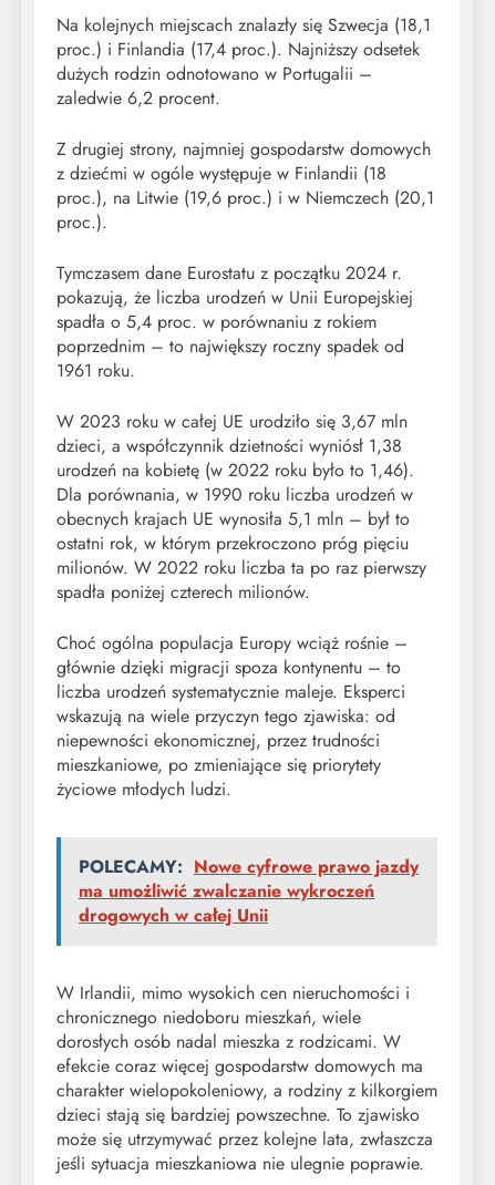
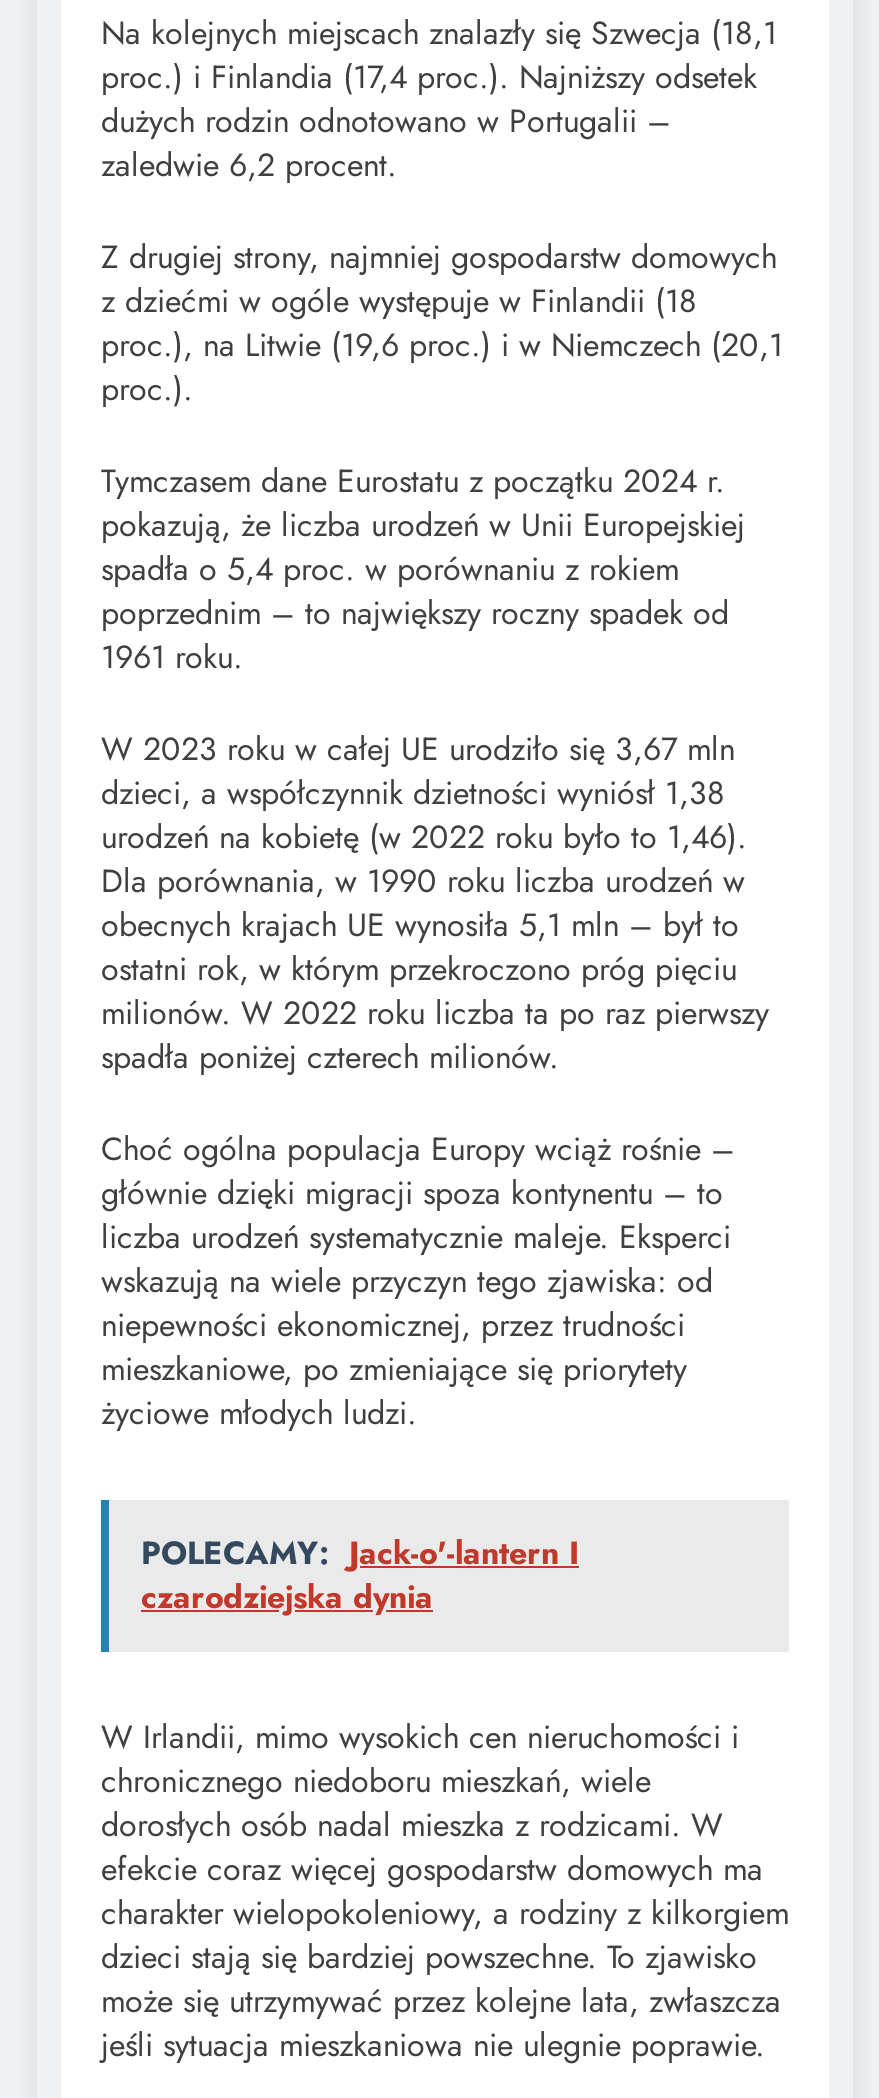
[79,854,419,928] POLECAMY: Nowe cyfrowe prawo jazdy | ma umożliwić zwalczanie wykroczeń | drogowych w całej Unii -> [141,1530,579,1620] POLECAMY: Jack-o'-lantern I | czarodziejska dynia

